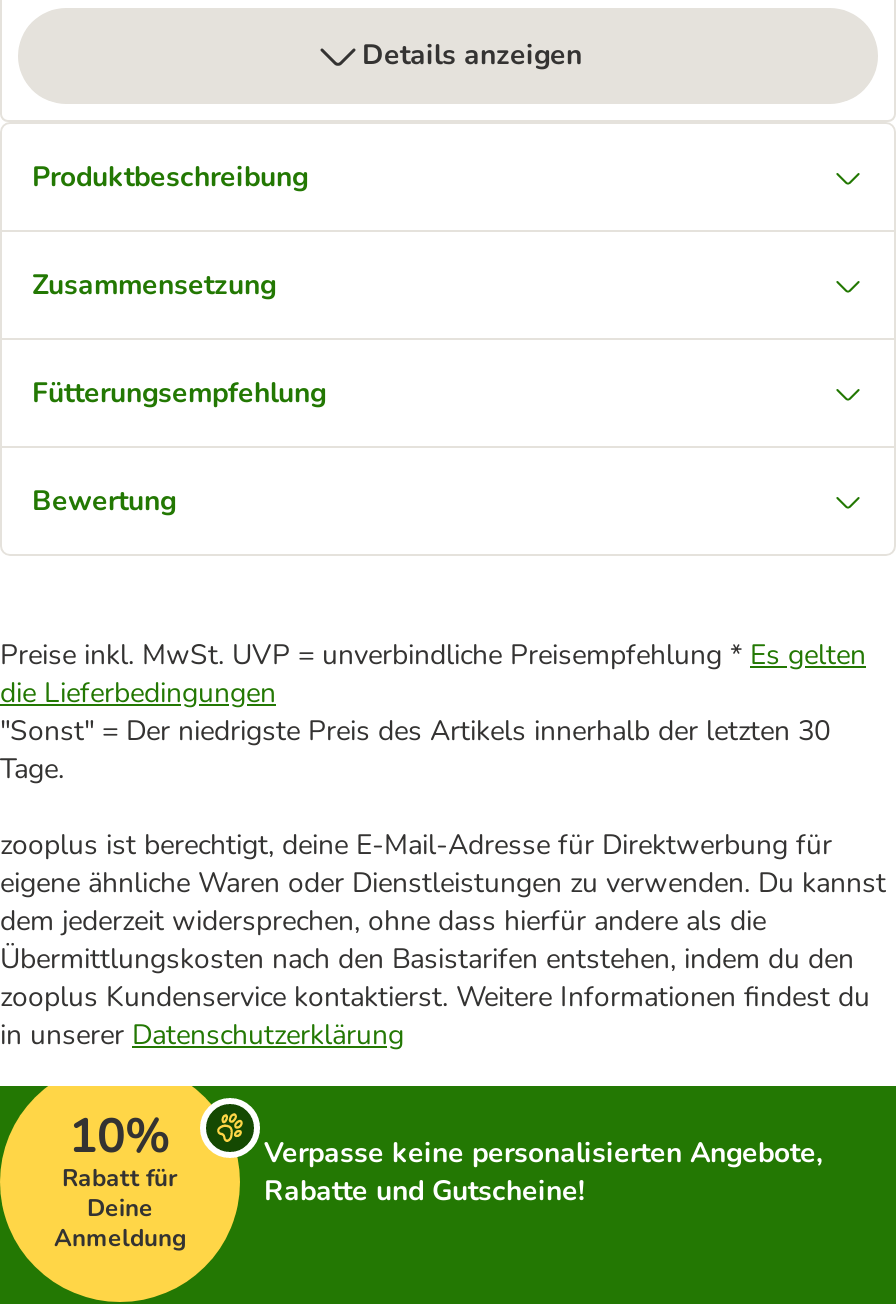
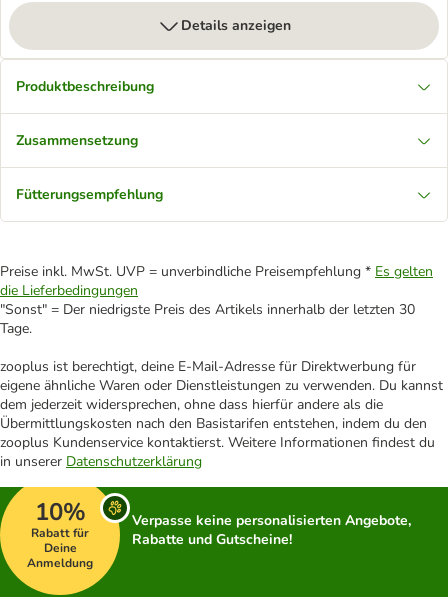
[32,482,176,520] Bewertung -> none

